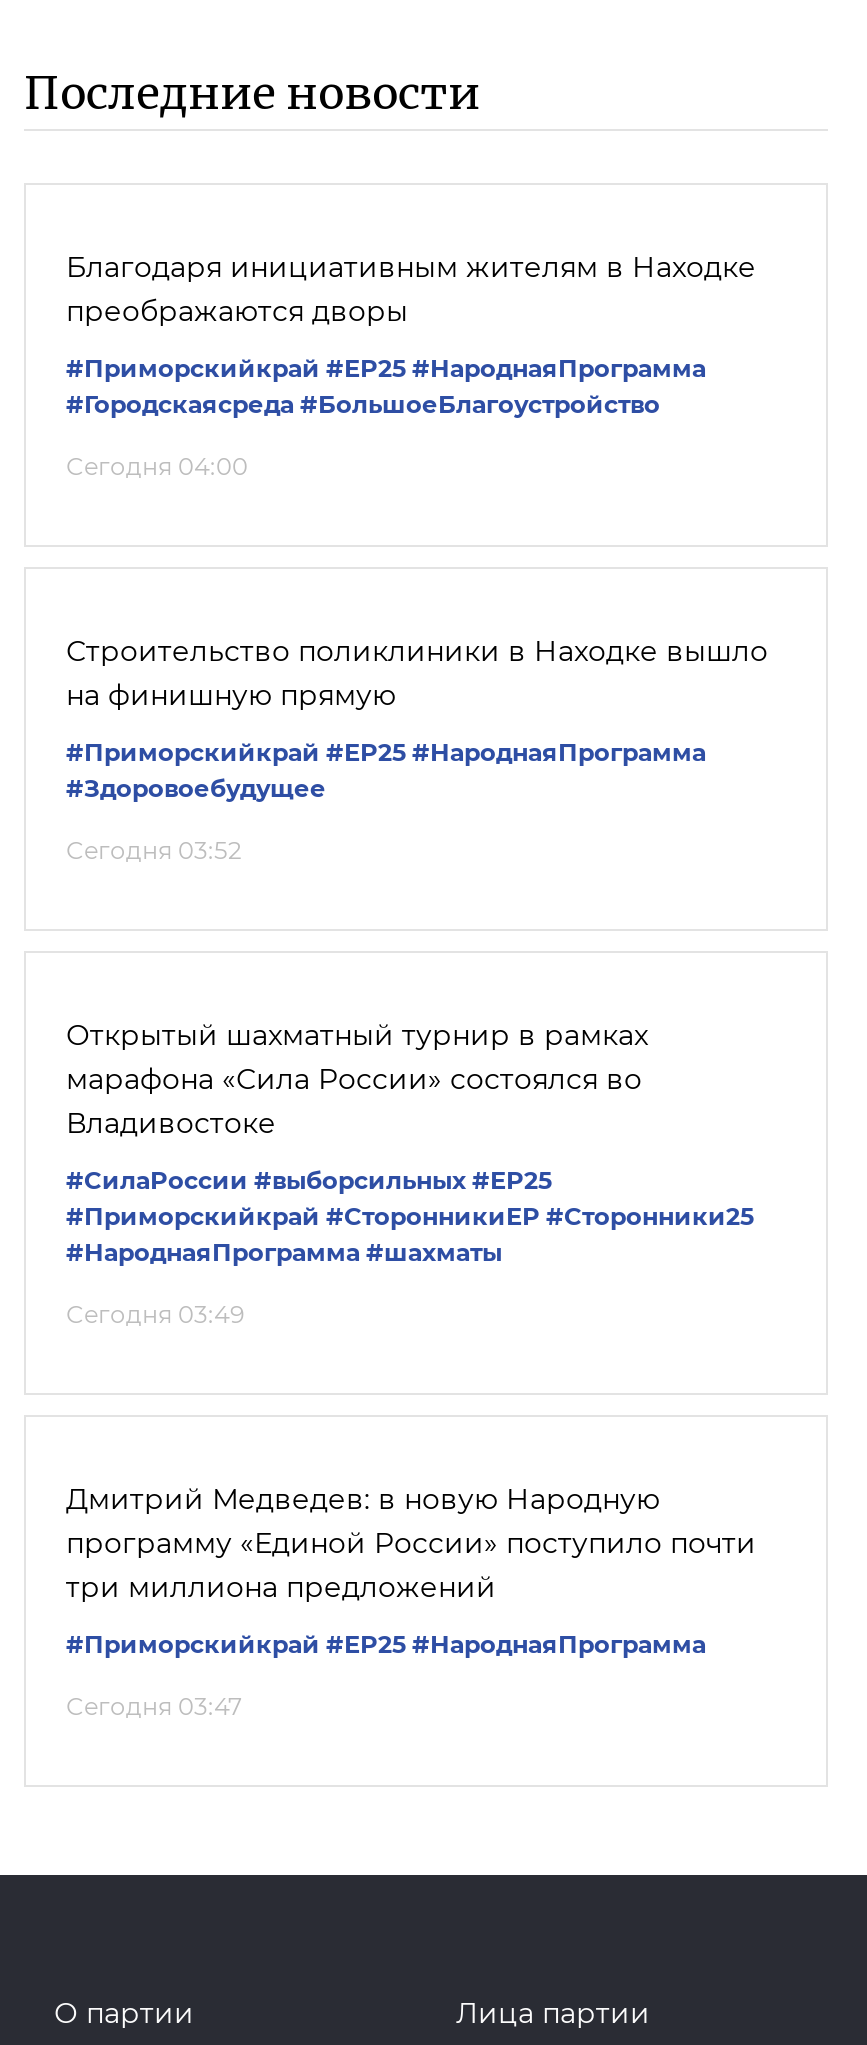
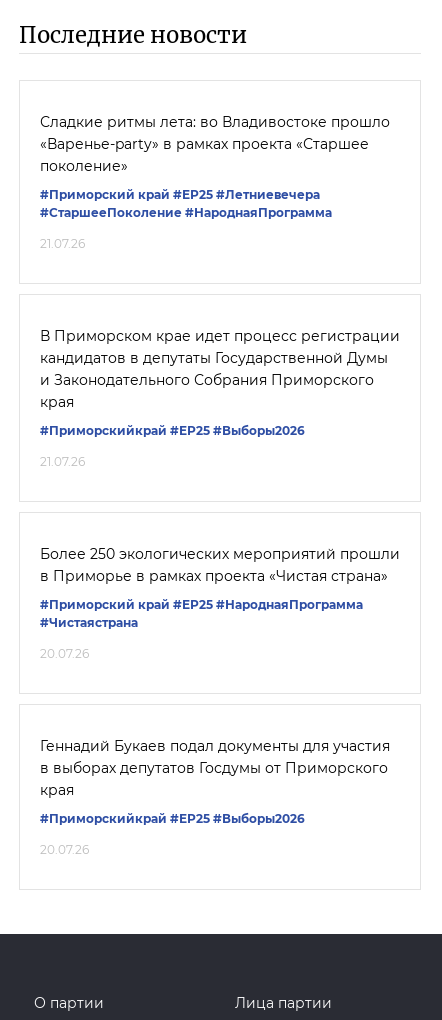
[66,249,756,329] Благодаря инициативным жителям в Находке | преображаются дворы -> [40,113,390,175] Сладкие ритмы лета: во Владивостоке прошло | «Варенье-party» в рамках проекта «Старшее | поколение»
[66,353,706,419] #Приморскийкрай #ЕР25 #НароднаяПрограмма | #Городскаясреда #БольшоеБлагоустройство -> [40,187,332,220] #Приморский край #ЕР25 #Летниевечера | #СтаршееПоколение #НароднаяПрограмма
[66,451,248,481] Сегодня 04:00 -> [40,236,85,251] 21.07.26
[66,633,768,713] Строительство поликлиники в Находке вышло | на финишную прямую -> [40,327,400,411] В Приморском крае идет процесс регистрации | кандидатов в депутаты Государственной Думы | и Законодательного Собрания Приморского | края
[66,737,706,803] #Приморскийкрай #ЕР25 #НароднаяПрограмма | #Здоровоебудущее -> [40,423,305,438] #Приморскийкрай #ЕР25 #Выборы2026
[66,835,242,865] Сегодня 03:52 -> [40,454,85,469] 21.07.26
[66,1017,648,1141] Открытый шахматный турнир в рамках | марафона «Сила России» состоялся во | Владивостоке -> [40,545,400,585] Более 250 экологических мероприятий прошли | в Приморье в рамках проекта «Чистая страна»
[66,1165,754,1267] #СилаРоссии #выборсильных #ЕР25 | #Приморскийкрай #СторонникиЕР #Сторонники25 | #НароднаяПрограмма #шахматы -> [40,597,363,630] #Приморский край #ЕР25 #НароднаяПрограмма | #Чистаястрана
[66,1299,244,1329] Сегодня 03:49 -> [40,646,89,661] 20.07.26
[66,1481,756,1605] Дмитрий Медведев: в новую Народную | программу «Единой России» поступило почти | три миллиона предложений -> [40,737,390,799] Геннадий Букаев подал документы для участия | в выборах депутатов Госдумы от Приморского | края
[66,1629,706,1659] #Приморскийкрай #ЕР25 #НароднаяПрограмма -> [40,811,305,826] #Приморскийкрай #ЕР25 #Выборы2026
[66,1691,242,1721] Сегодня 03:47 -> [40,842,89,857] 20.07.26

